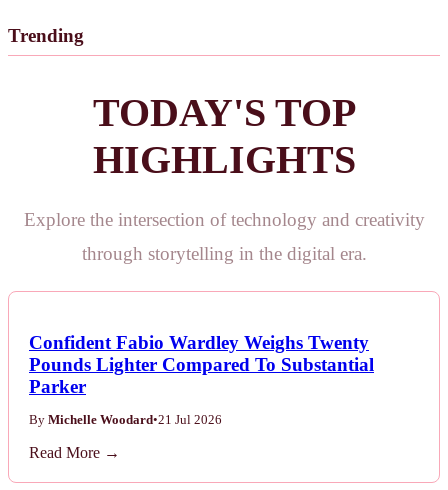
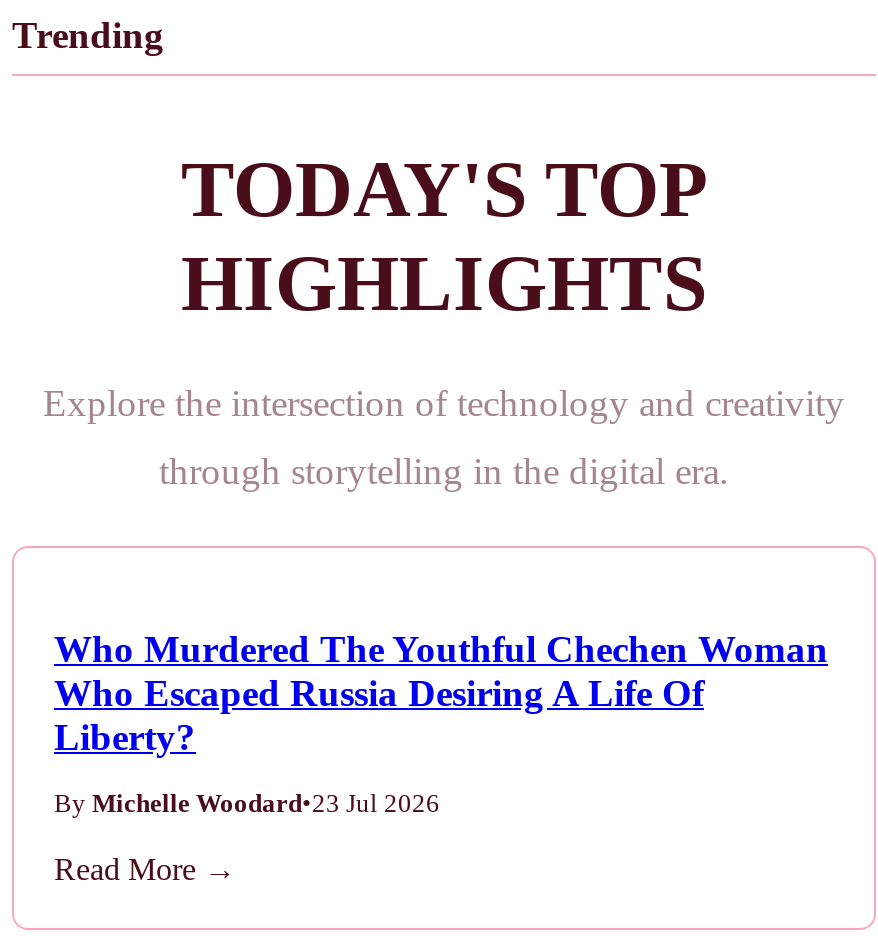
[29,331,374,396] Confident Fabio Wardley Weighs Twenty | Pounds Lighter Compared To Substantial | Parker -> [54,627,828,757] Who Murdered The Youthful Chechen Woman | Who Escaped Russia Desiring A Life Of | Liberty?
[29,412,222,426] By Michelle Woodard•21 Jul 2026 -> [54,789,440,817] By Michelle Woodard•23 Jul 2026

